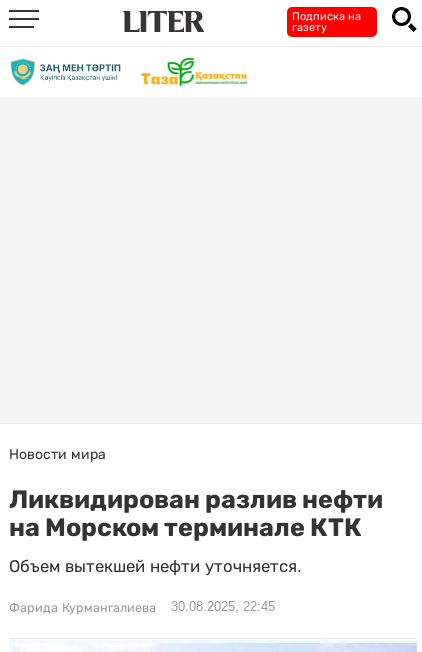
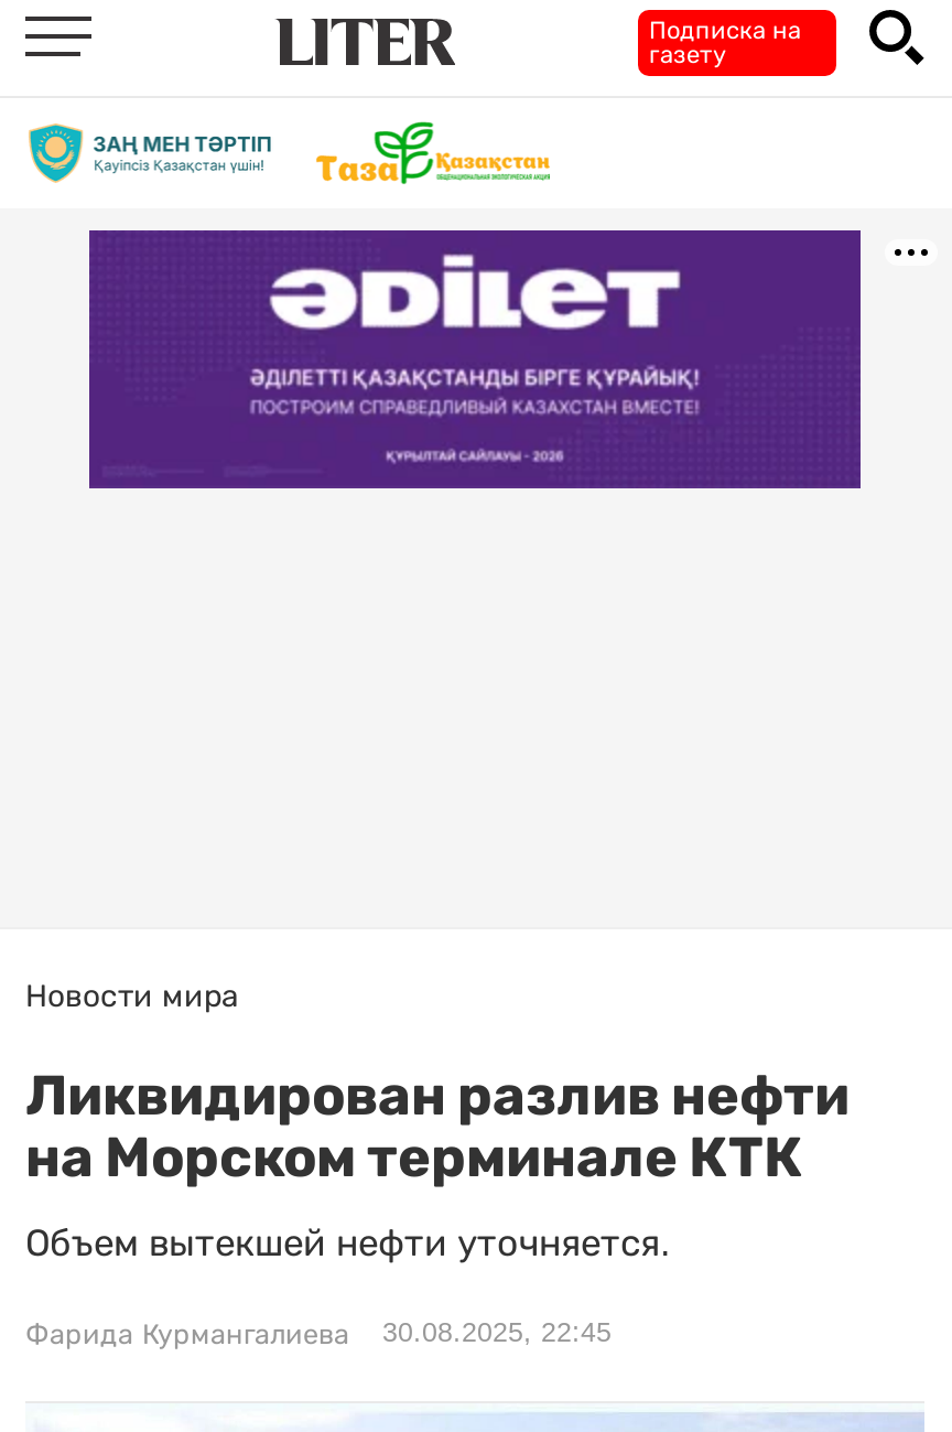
none -> [87,228,863,491] [image]

